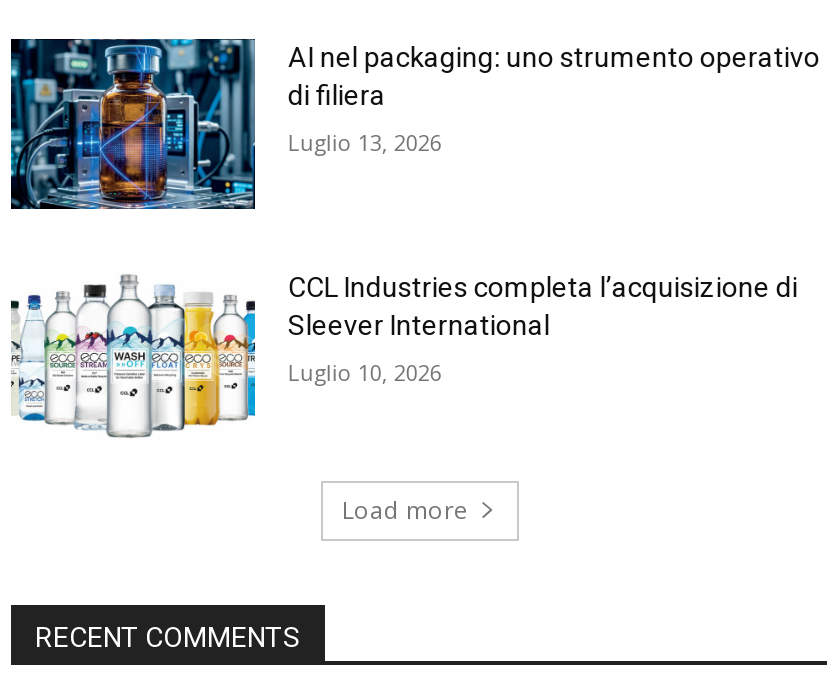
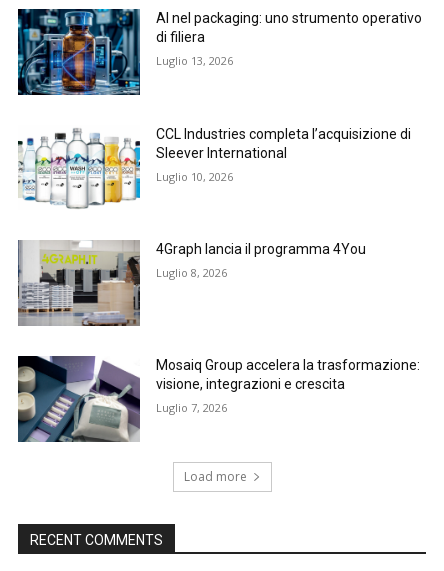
none -> [17,240,366,327] [image] | 4Graph lancia il programma 4You | Luglio 8, 2026
none -> [17,355,420,443] [image] | Mosaiq Group accelera la trasformazione: | visione, integrazioni e crescita | Luglio 7, 2026

